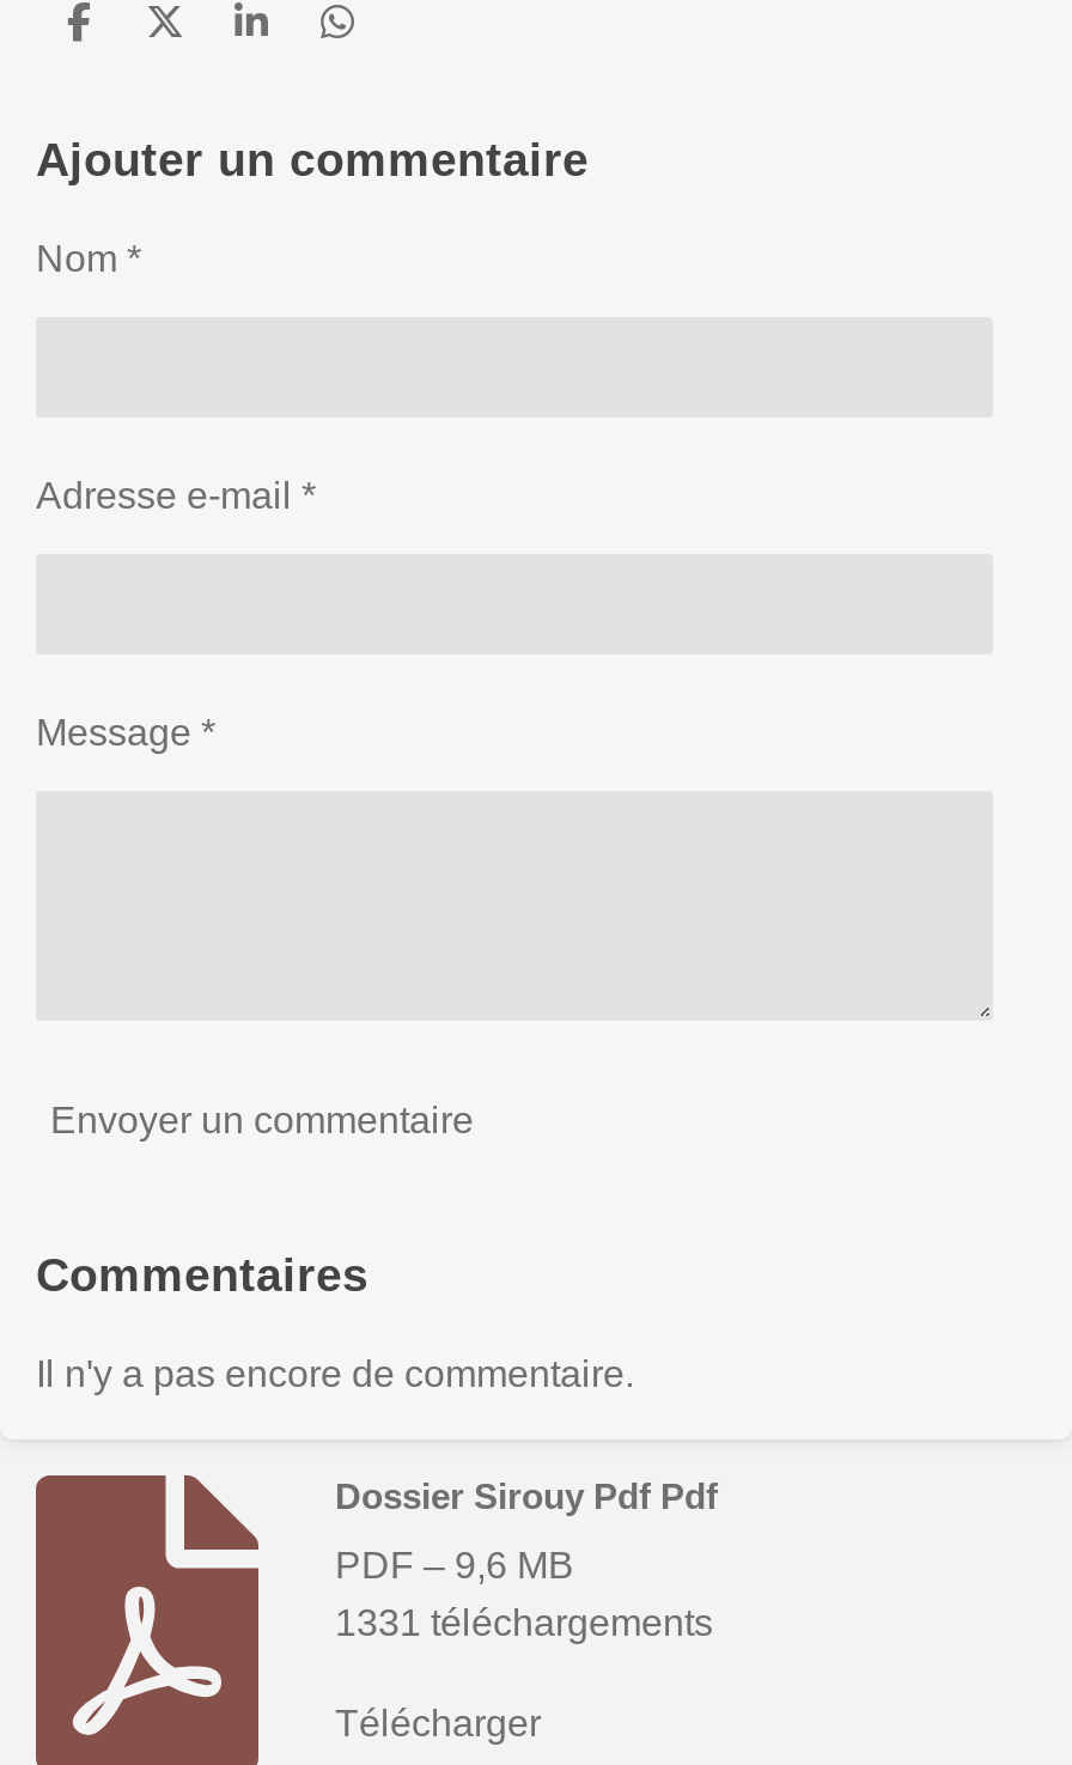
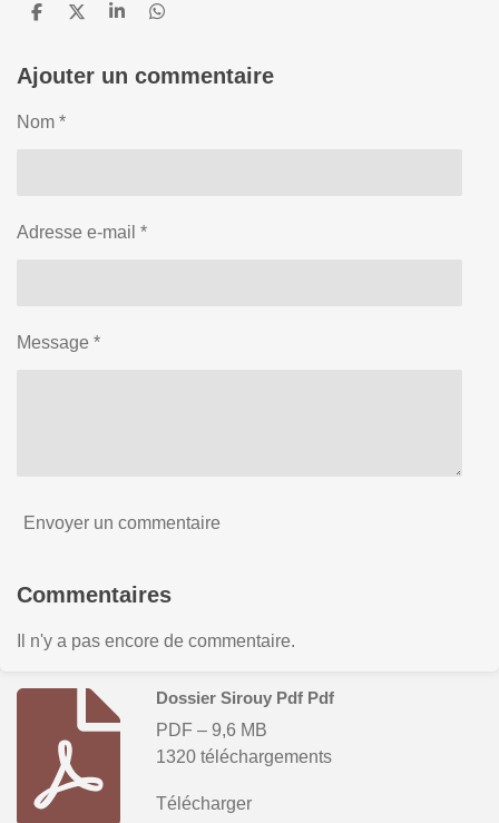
[335,1602,713,1643] 1331 téléchargements -> [156,747,332,766] 1320 téléchargements

